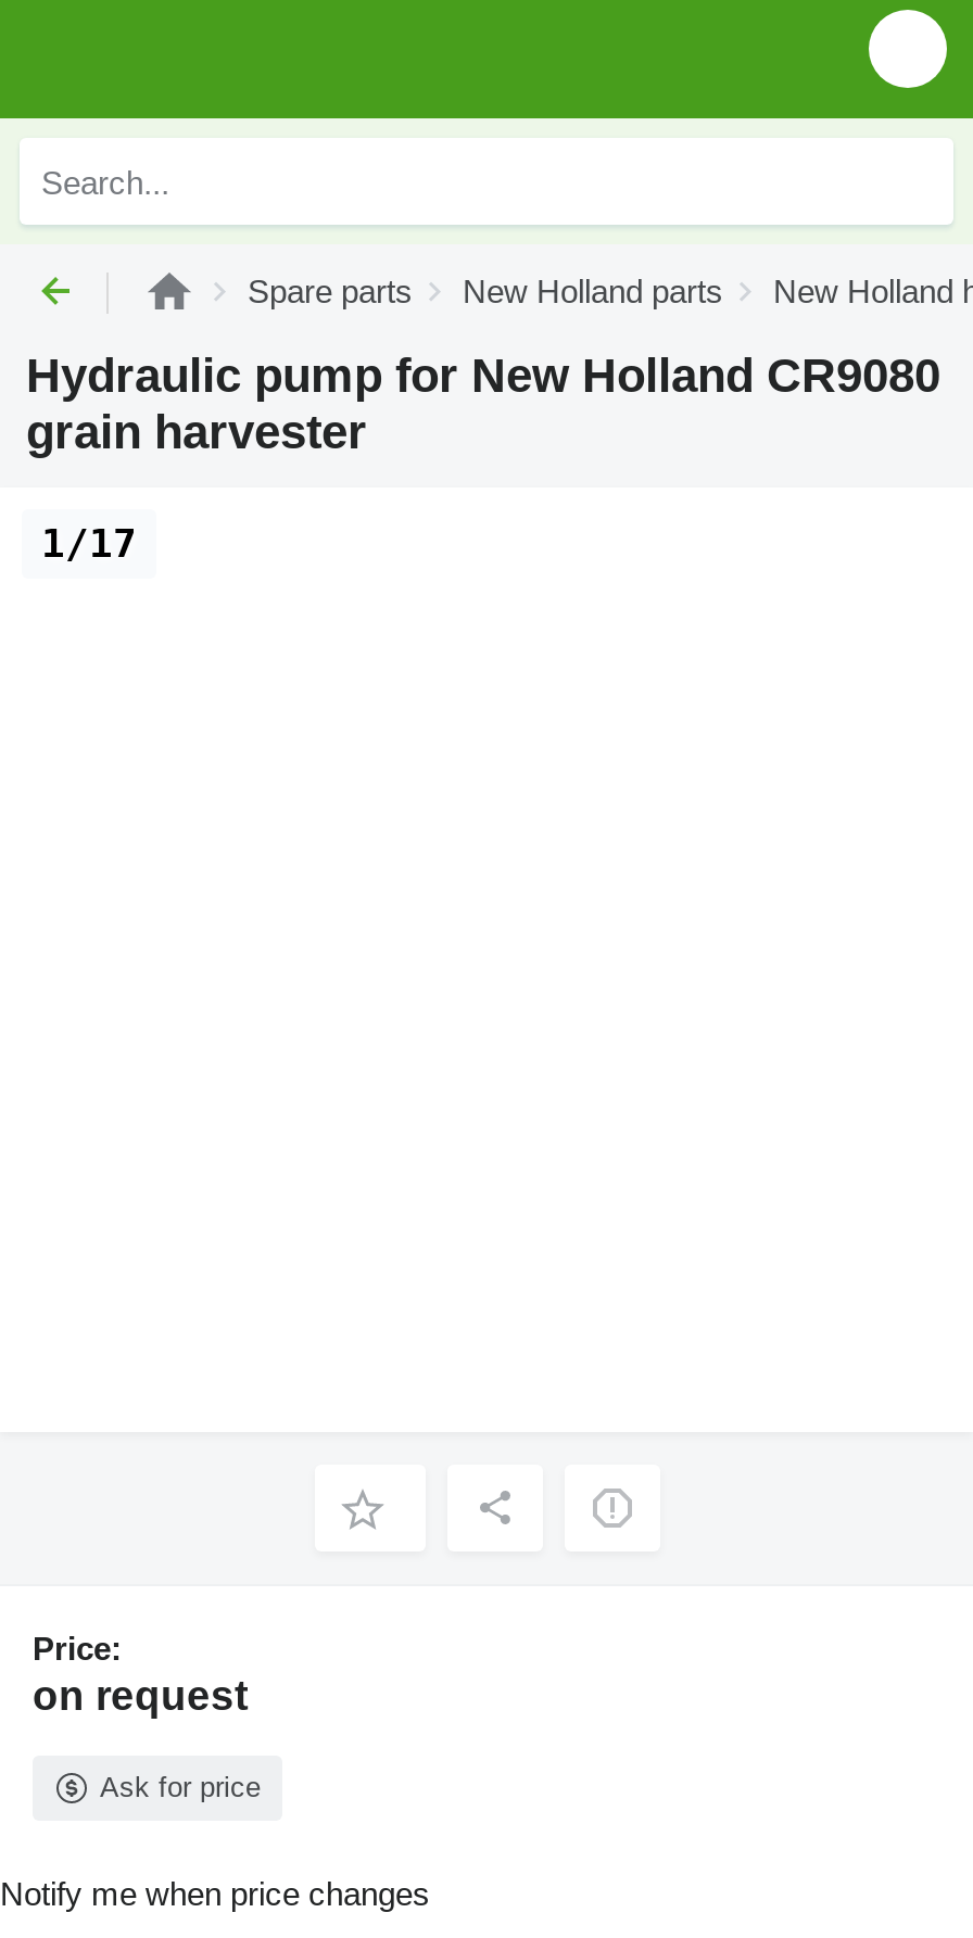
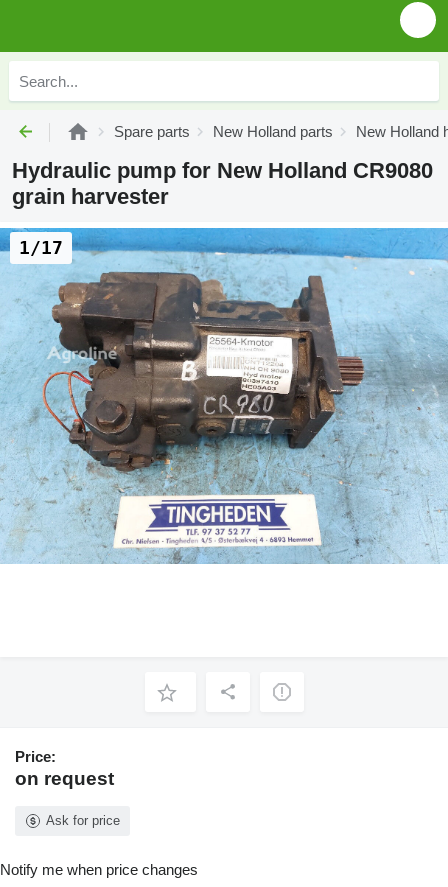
none -> [3,227,445,565] [image]

